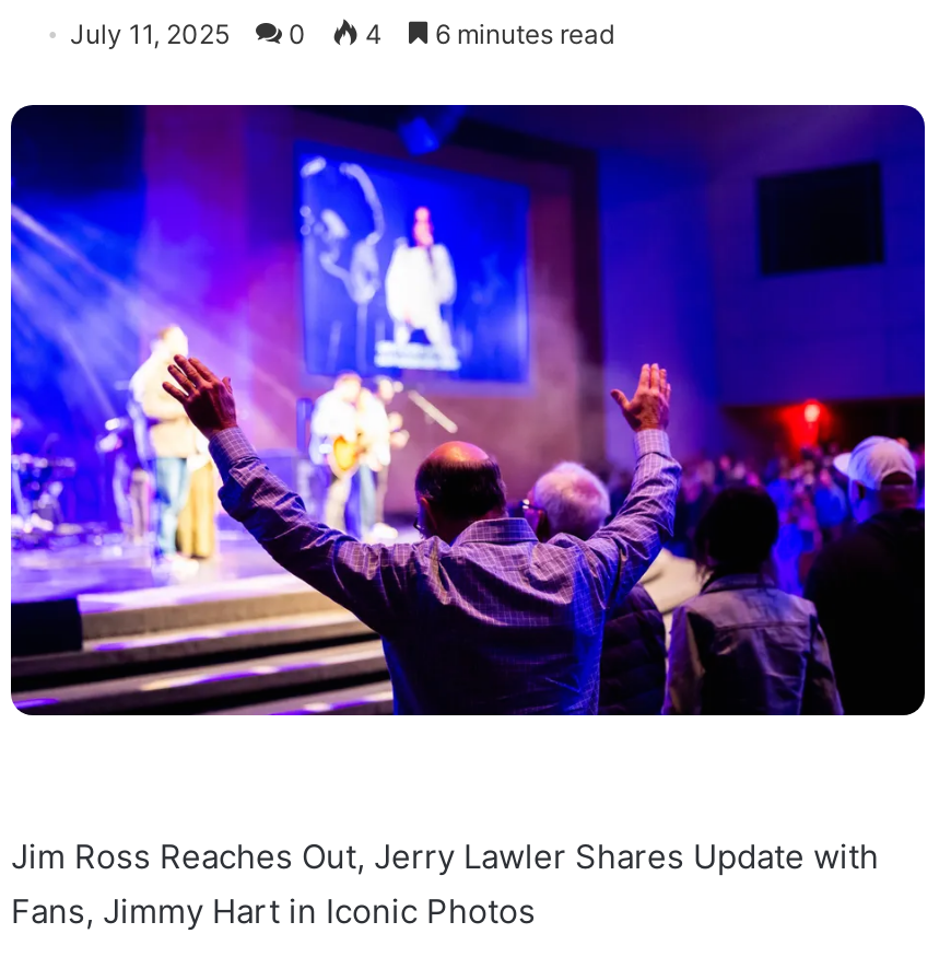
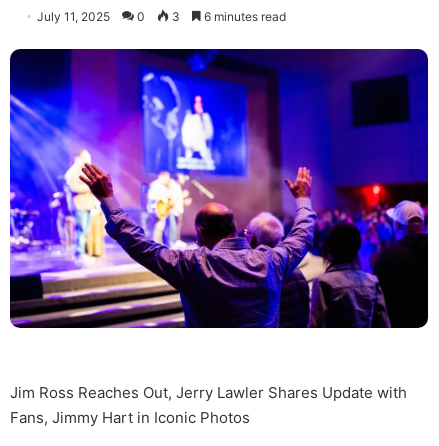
[70,17,614,50] July 11, 2025 0 4 6 minutes read -> [37,9,286,24] July 11, 2025 0 3 6 minutes read

